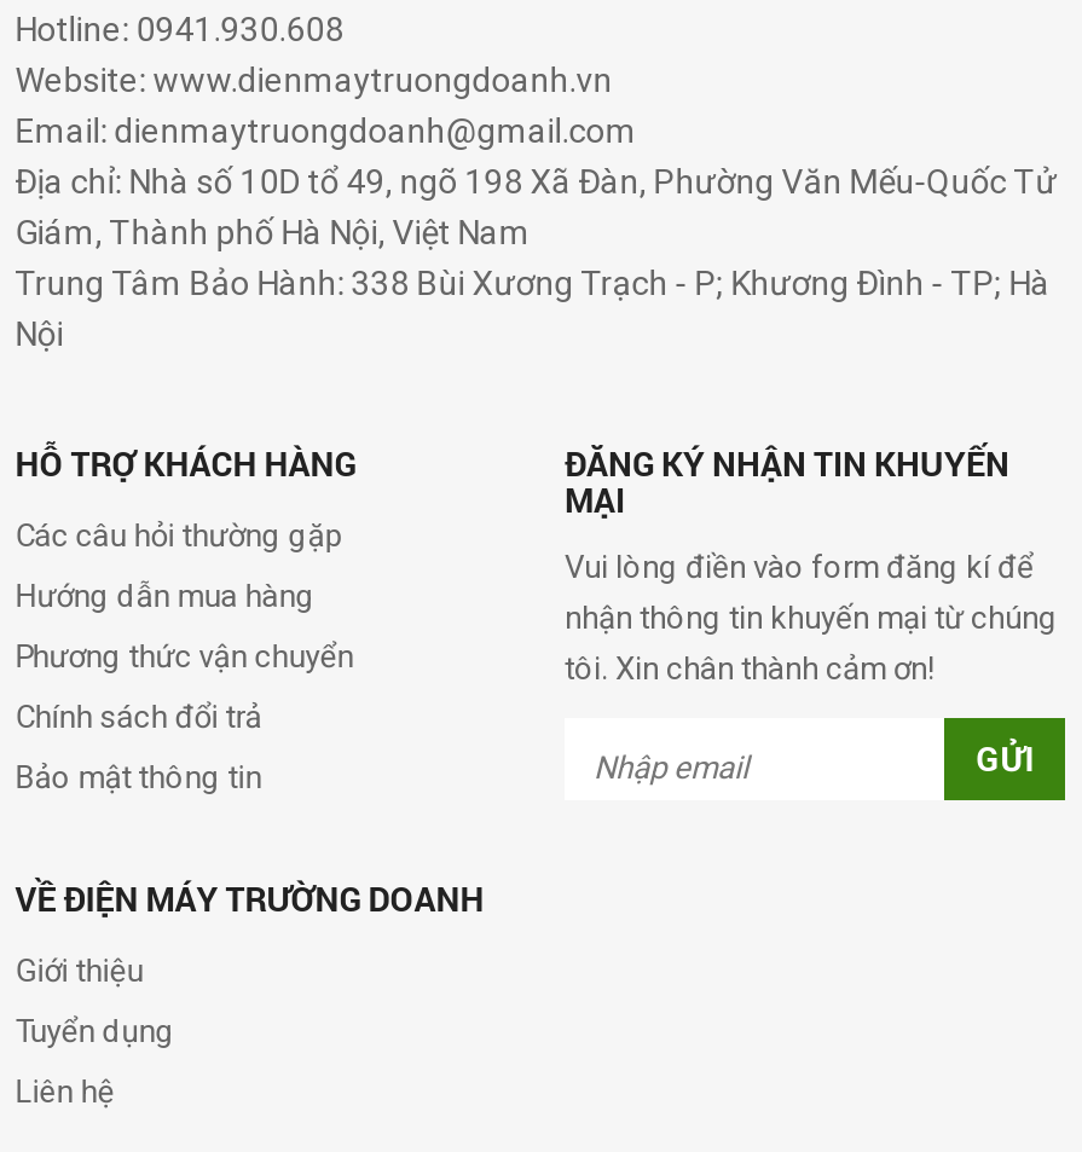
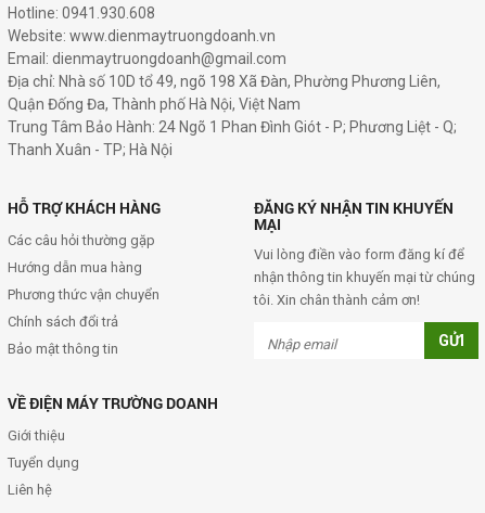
[15,162,1057,353] Địa chỉ: Nhà số 10D tổ 49, ngõ 198 Xã Đàn, Phường Văn Mếu-Quốc Tử | Giám, Thành phố Hà Nội, Việt Nam | Trung Tâm Bảo Hành: 338 Bùi Xương Trạch - P; Khương Đình - TP; Hà | Nội -> [7,73,456,158] Địa chỉ: Nhà số 10D tổ 49, ngõ 198 Xã Đàn, Phường Phương Liên, | Quận Đống Đa, Thành phố Hà Nội, Việt Nam | Trung Tâm Bảo Hành: 24 Ngõ 1 Phan Đình Giót - P; Phương Liệt - Q; | Thanh Xuân - TP; Hà Nội

